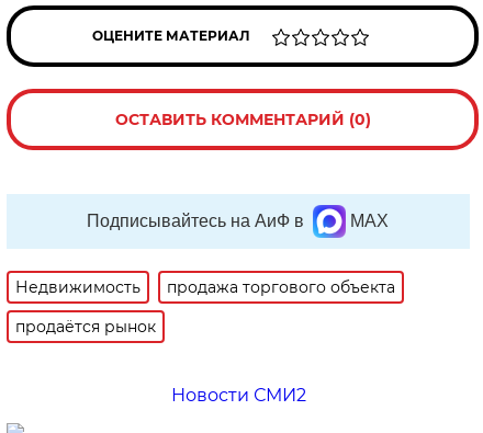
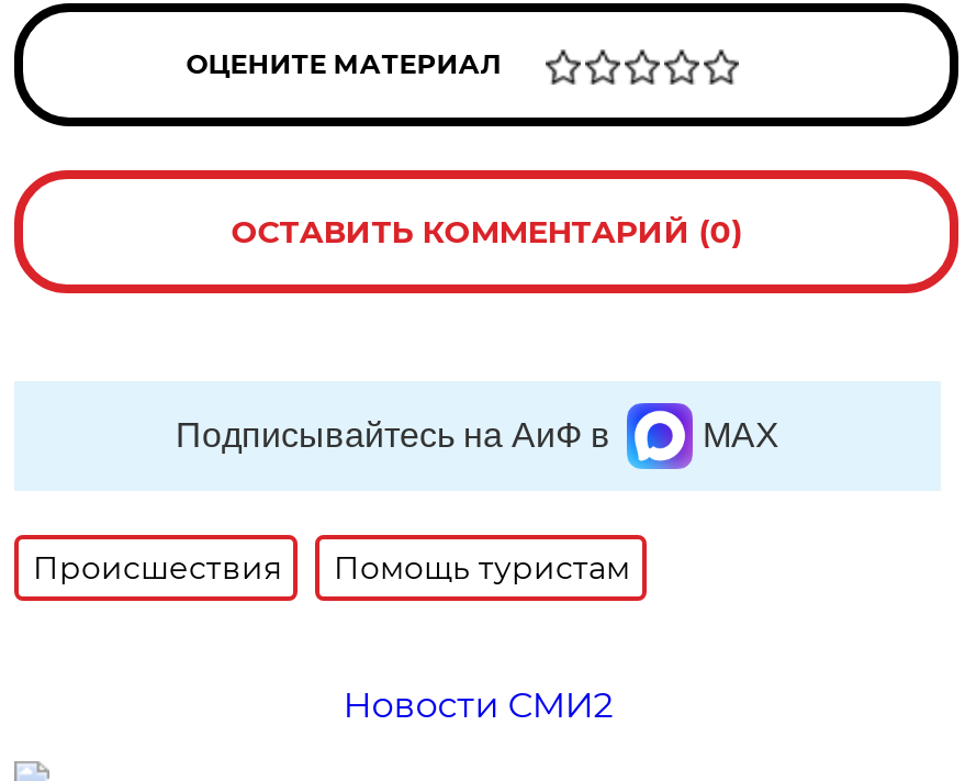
[16,277,396,337] Недвижимость | продажа торгового объекта | продаётся рынок -> [33,548,630,588] Происшествия | Помощь туристам

